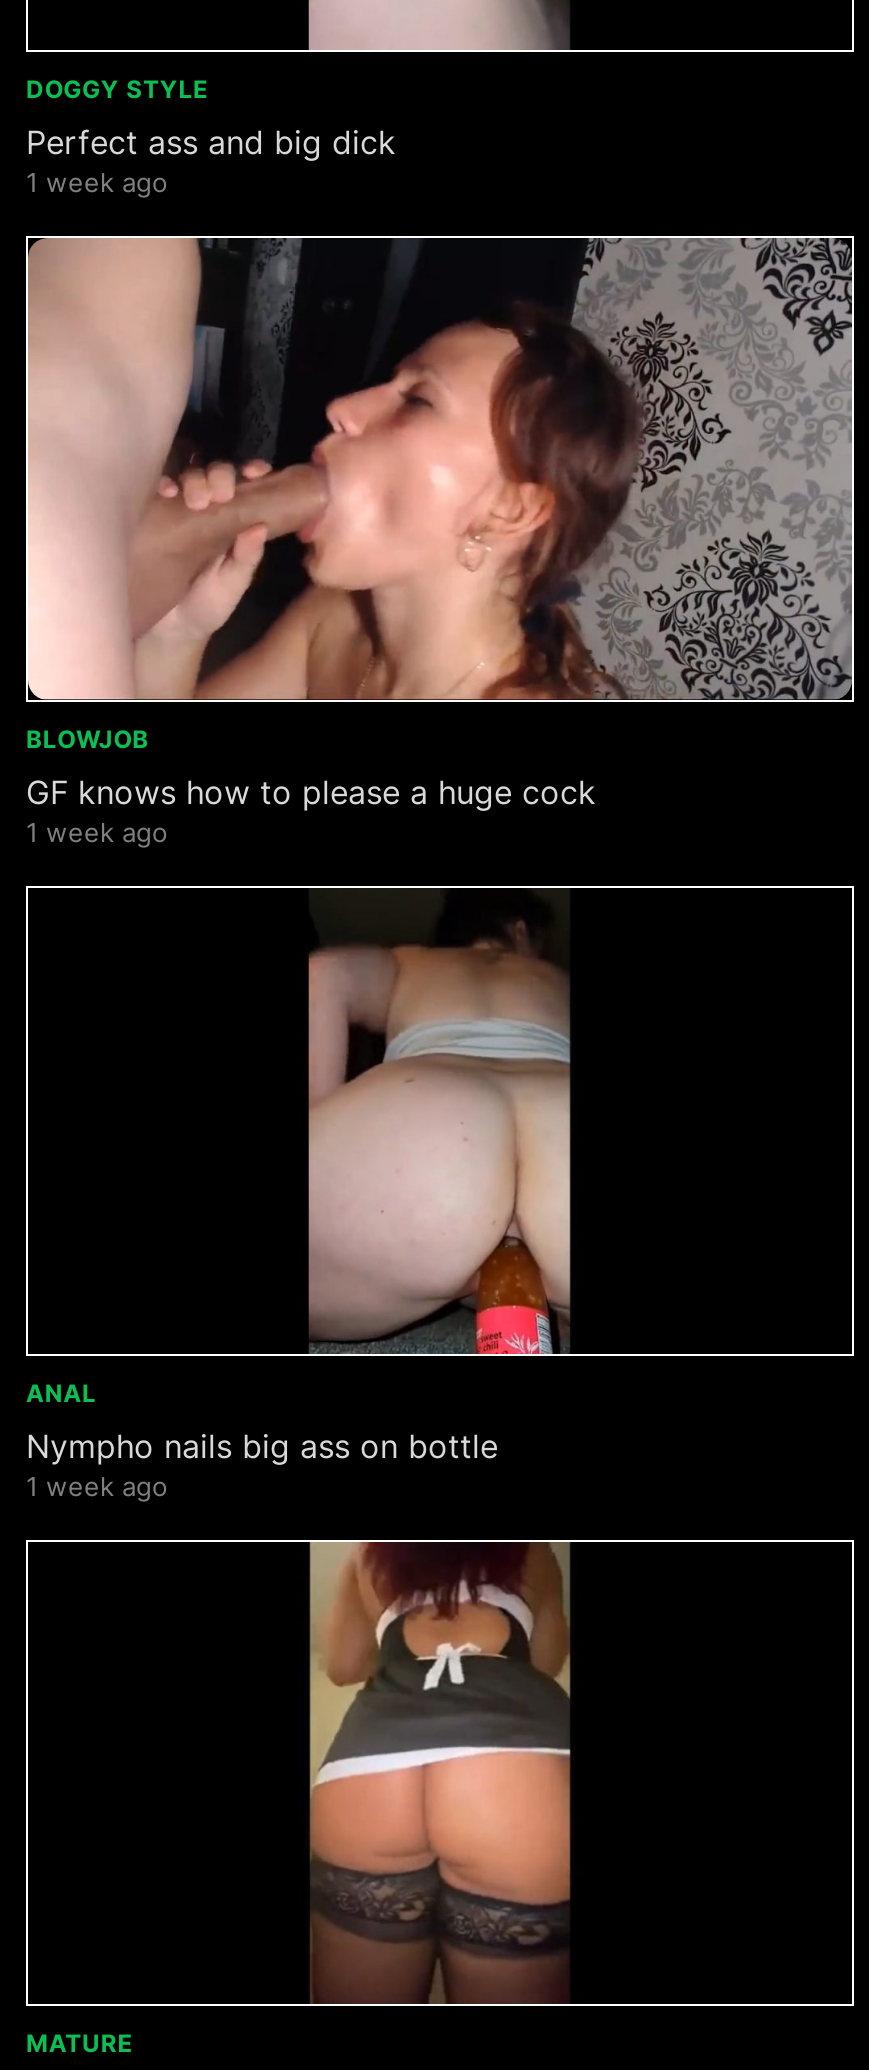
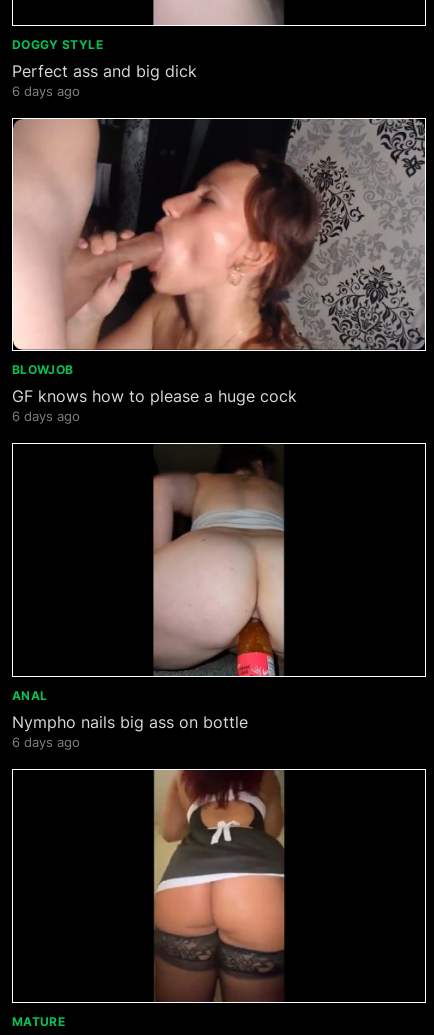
[26,165,168,197] 1 week ago -> [12,82,80,98] 6 days ago
[26,817,168,849] 1 week ago -> [12,408,80,424] 6 days ago
[26,1469,168,1501] 1 week ago -> [12,734,80,750] 6 days ago

